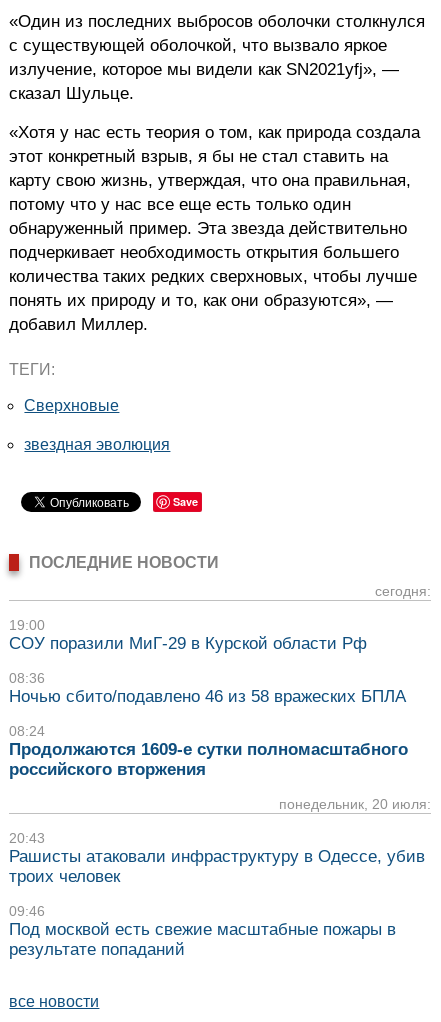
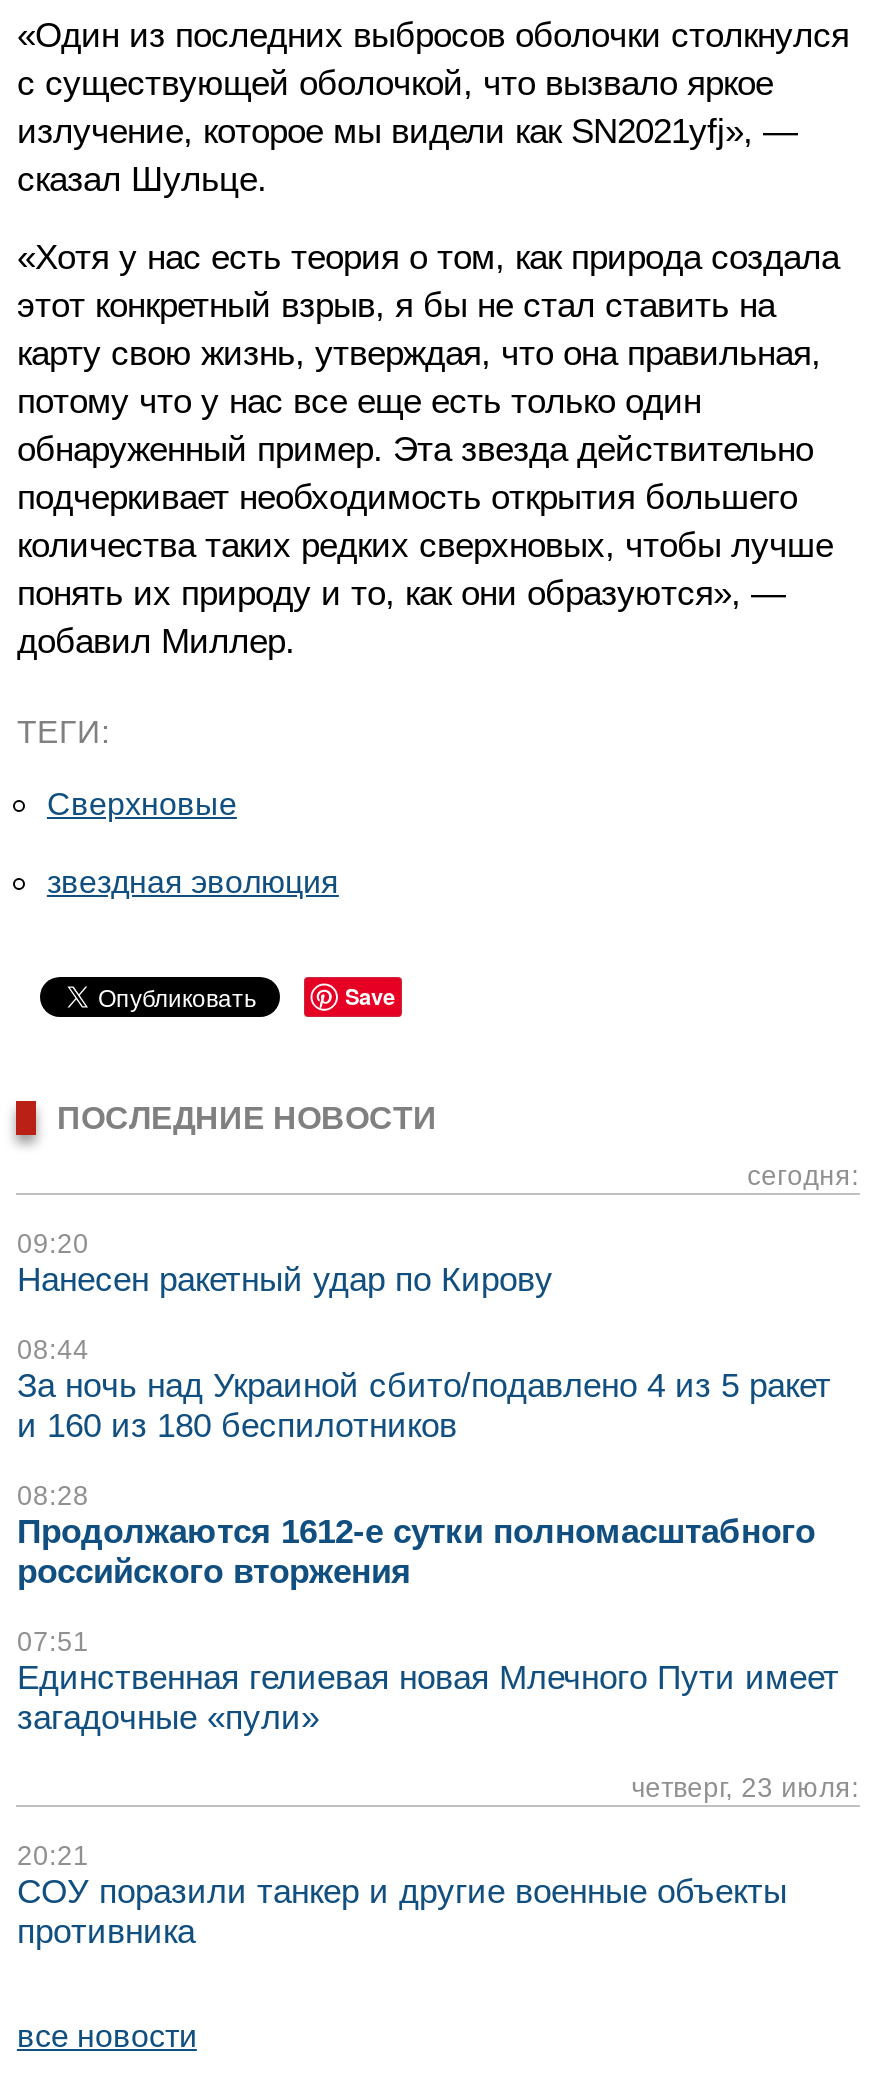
[9,618,367,653] 19:00 | СОУ поразили МиГ-29 в Курской области Рф -> [17,1230,553,1300] 09:20 | Нанесен ракетный удар по Кирову
[9,671,406,706] 08:36 | Ночью сбито/подавлено 46 из 58 вражеских БПЛА -> [17,1336,831,1446] 08:44 | За ночь над Украиной сбито/подавлено 4 из 5 ракет | и 160 из 180 беспилотников
[9,724,408,759] 08:24 | Продолжаются 1609-е сутки полномасштабного -> [17,1482,815,1552] 08:28 | Продолжаются 1612-е сутки полномасштабного
[279,797,431,812] понедельник, 20 июля: -> [17,1628,839,1738] 07:51 | Единственная гелиевая новая Млечного Пути имеет | загадочные «пули»
[9,831,425,886] 20:43 | Рашисты атаковали инфраструктуру в Одессе, убив | троих человек -> [631,1774,859,1804] четверг, 23 июля:
[9,904,396,959] 09:46 | Под москвой есть свежие масштабные пожары в | результате попаданий -> [17,1842,787,1952] 20:21 | СОУ поразили танкер и другие военные объекты | противника

